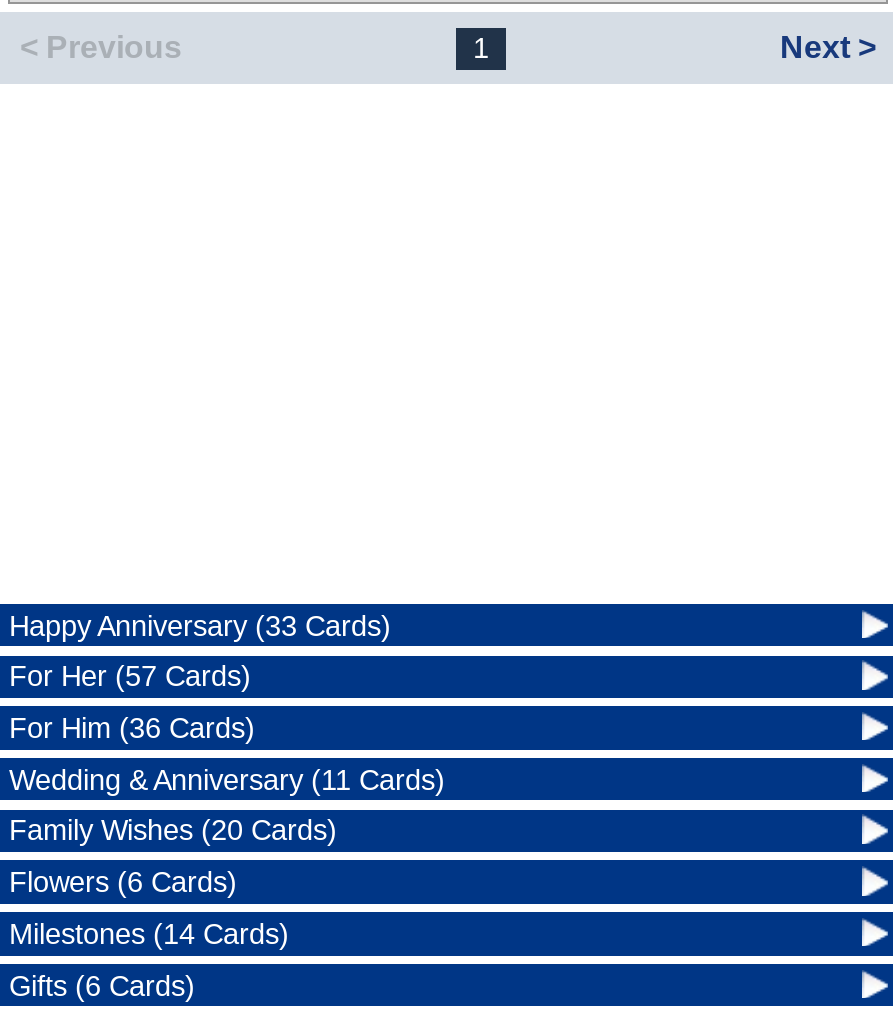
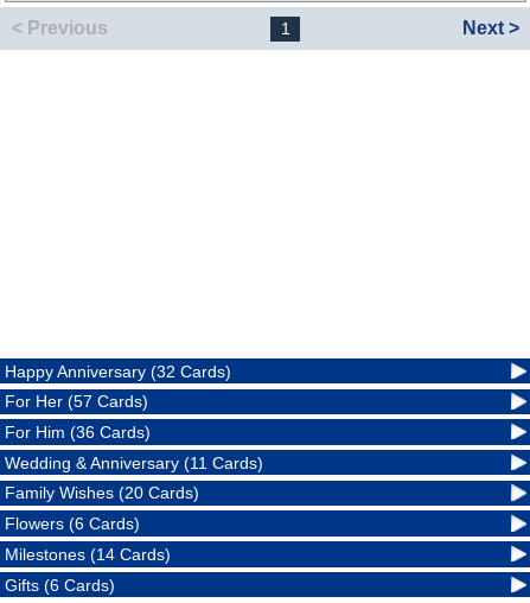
[9,609,391,641] Happy Anniversary (33 Cards) -> [5,362,232,381] Happy Anniversary (32 Cards)

